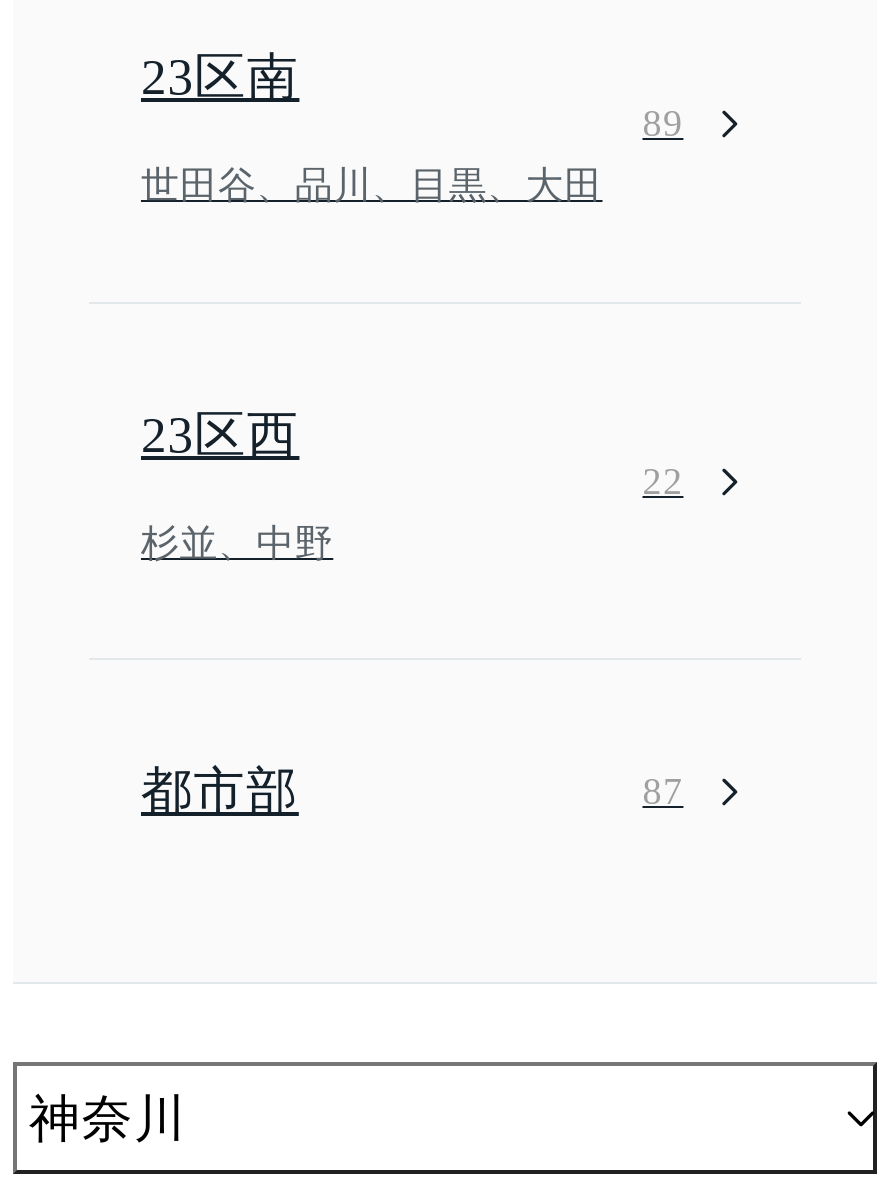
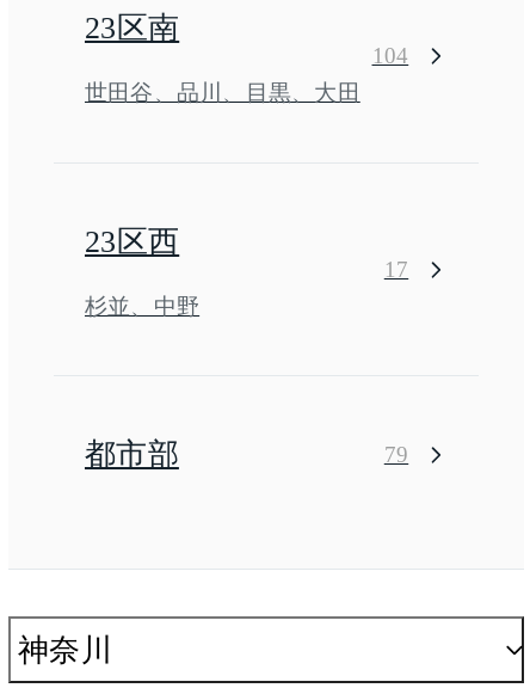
[643,102,683,144] 89 -> [372,43,408,68] 104
[643,459,683,501] 22 -> [384,256,408,281] 17
[643,771,683,813] 87 -> [384,443,408,468] 79

